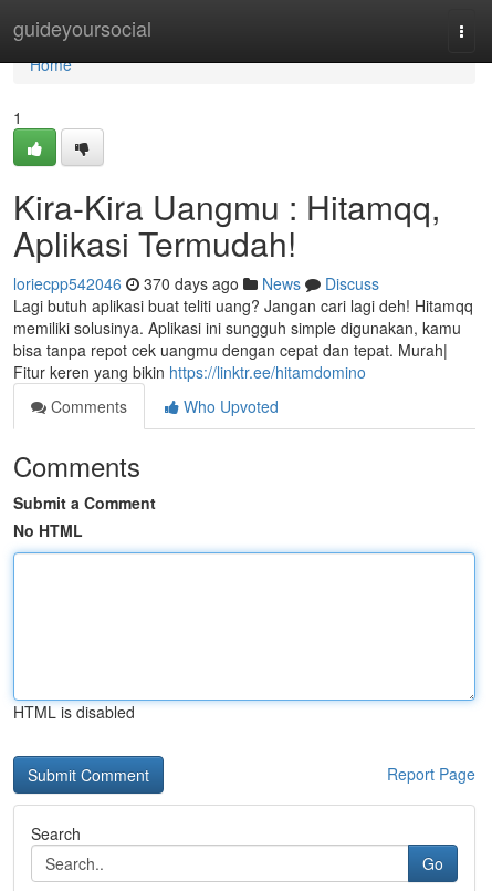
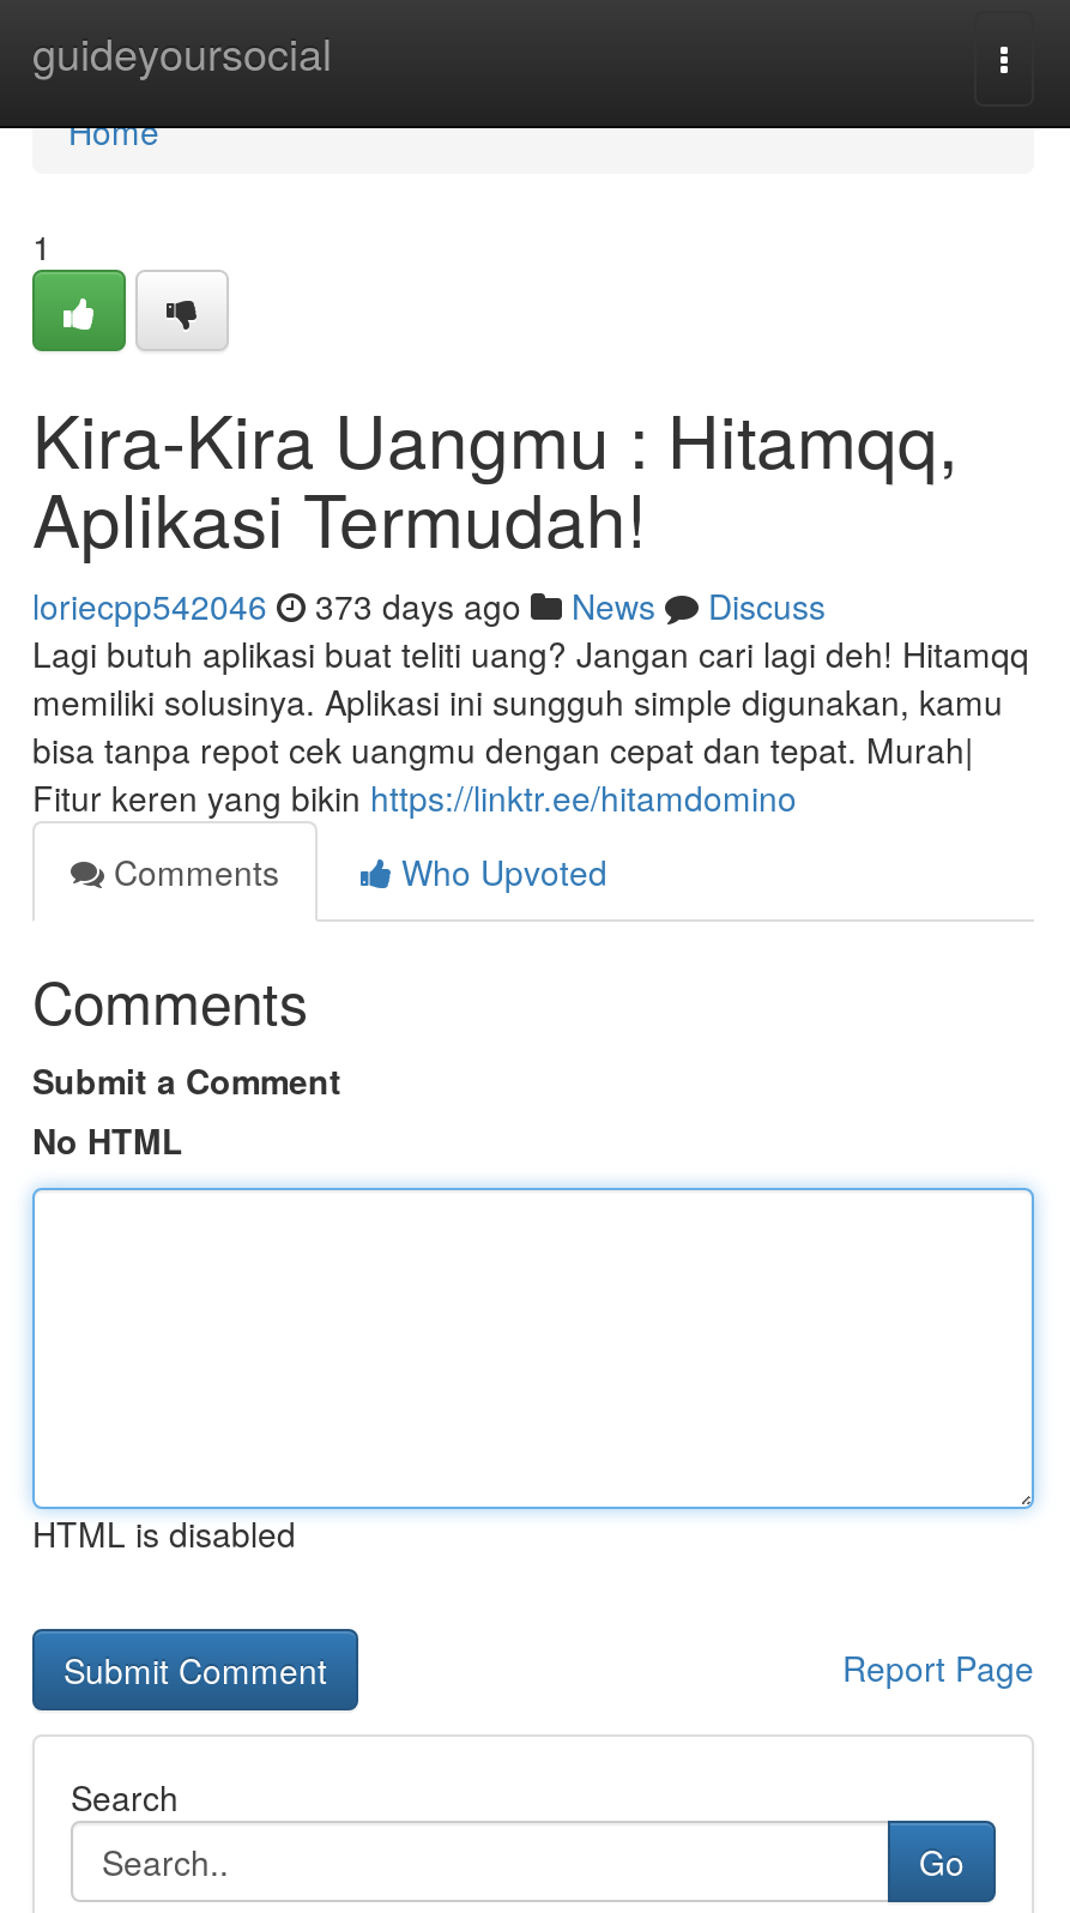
[13,272,379,294] loriecpp542046 370 days ago News Discuss -> [32,581,826,629] loriecpp542046 373 days ago News Discuss

